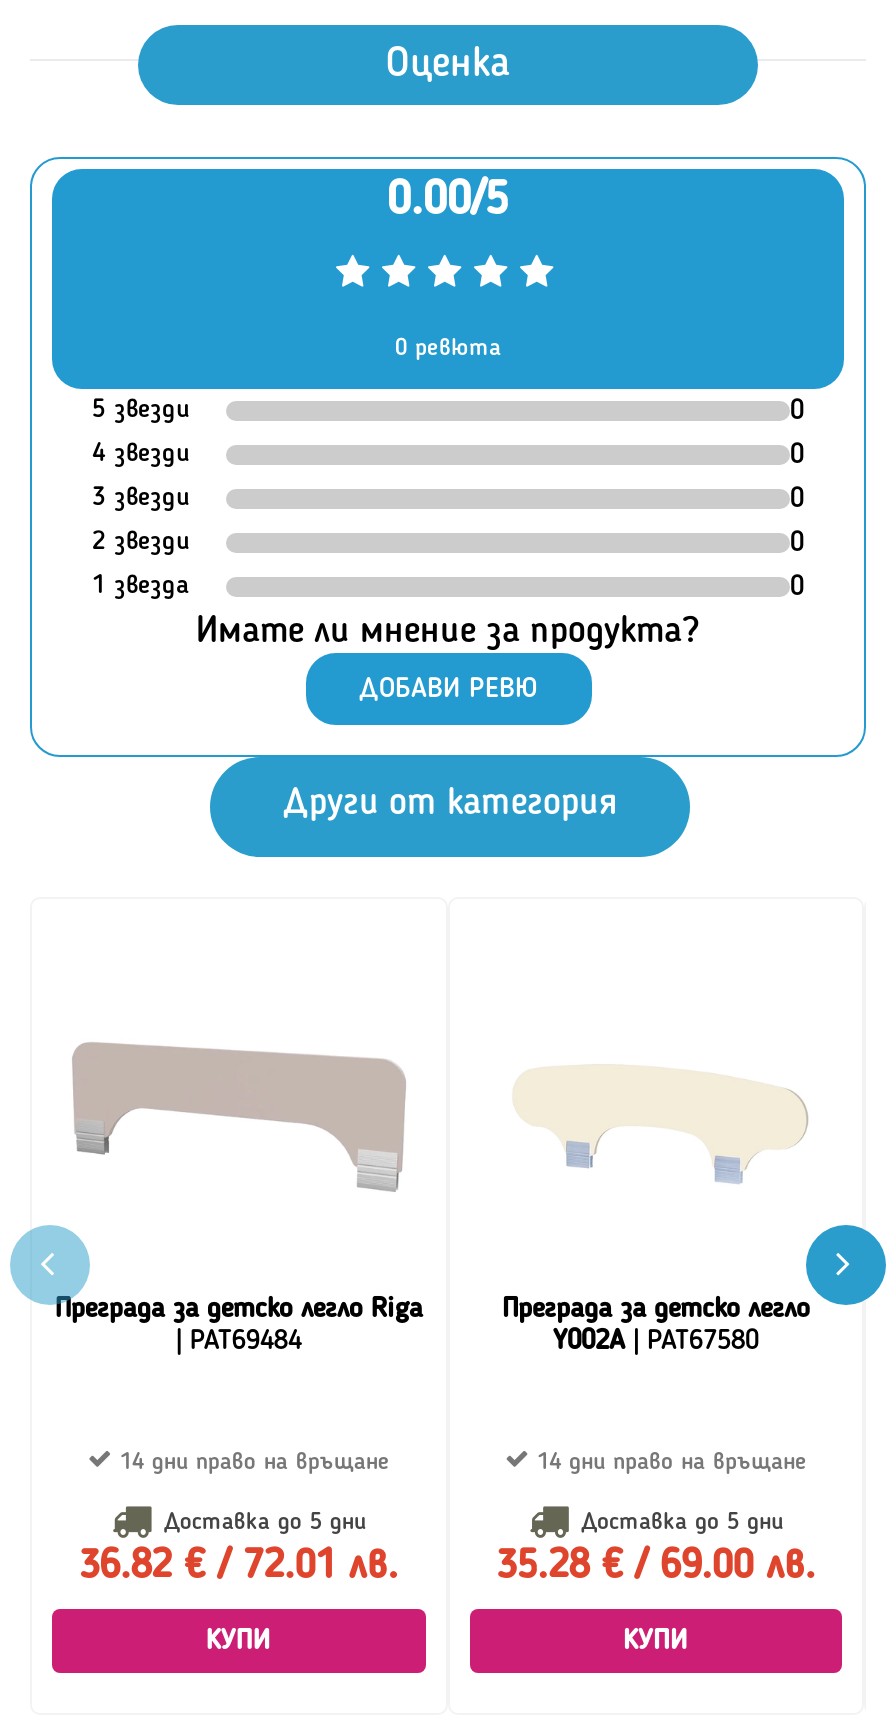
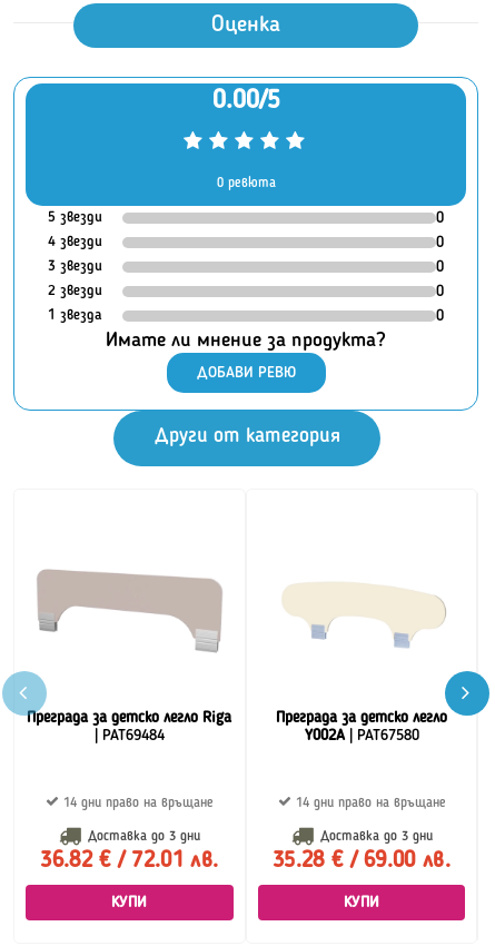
[156,1511,366,1535] Доставка до 5 дни -> [83,830,200,844] Доставка до 3 дни
[573,1511,783,1535] Доставка до 5 дни -> [315,830,432,844] Доставка до 3 дни

